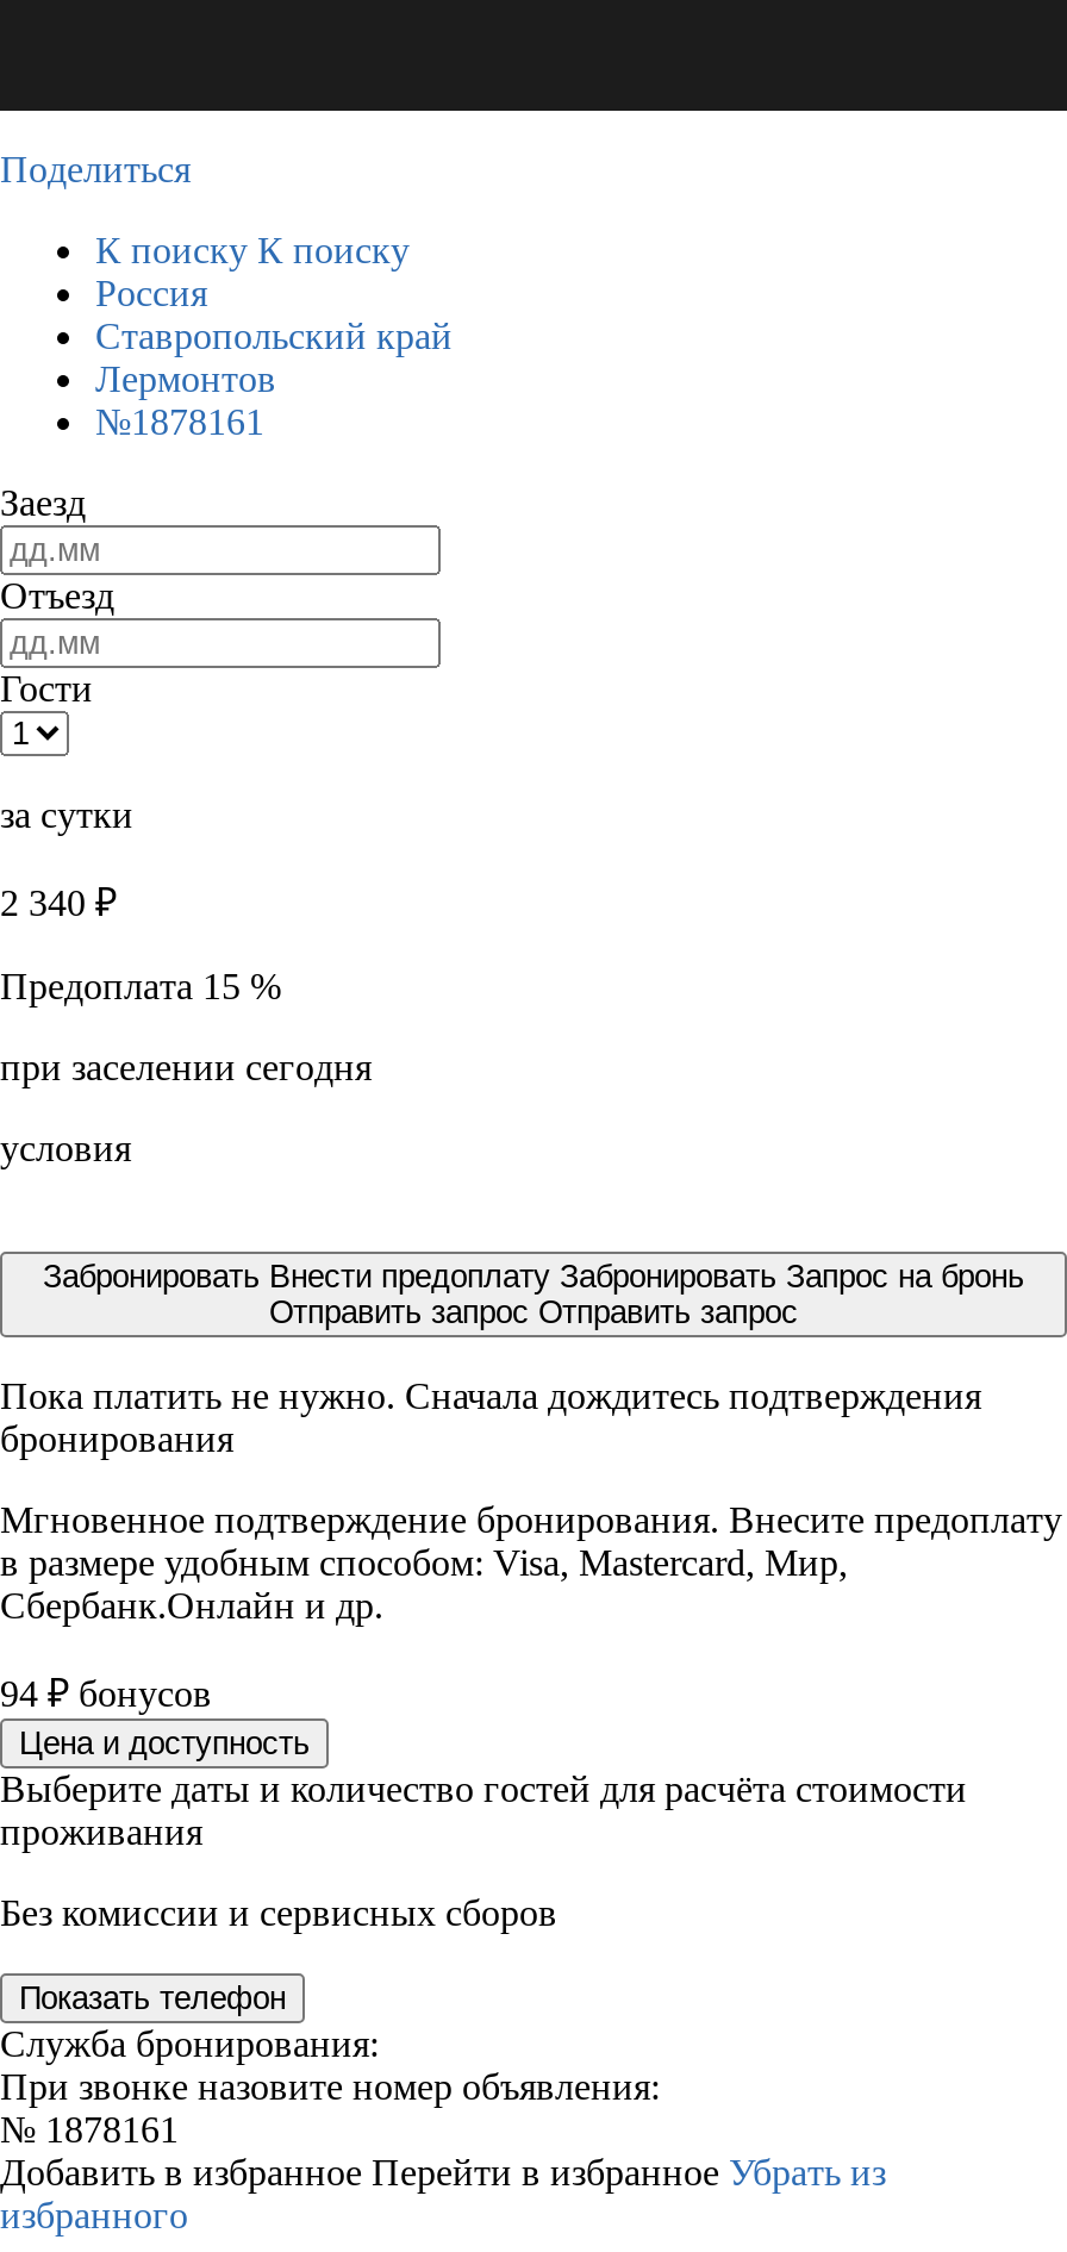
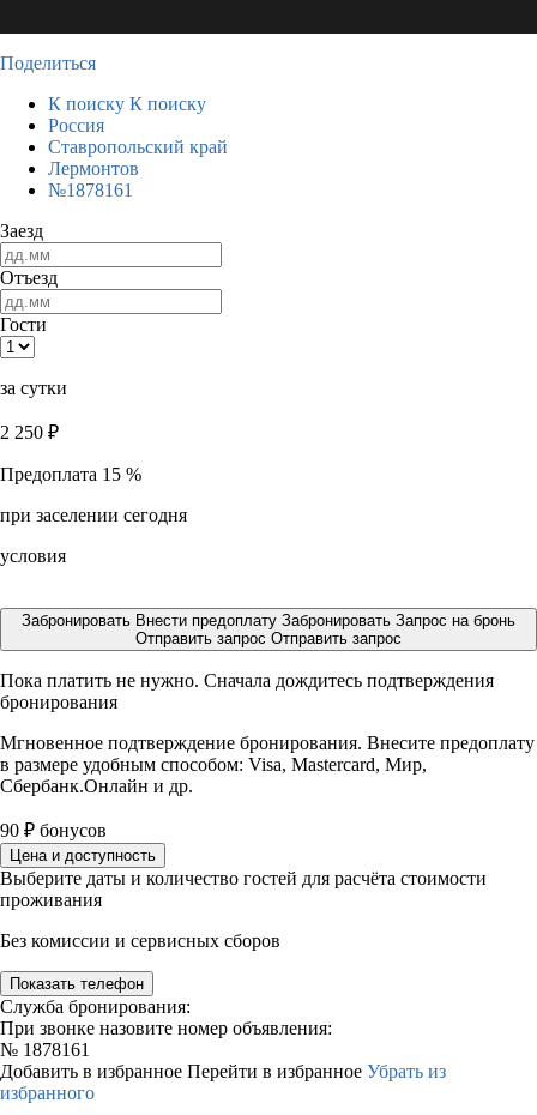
[0,882,117,923] 2 340 ₽ -> [0,422,59,442] 2 250 ₽
[0,1673,212,1714] 94 ₽ бонусов -> [0,820,107,840] 90 ₽ бонусов

